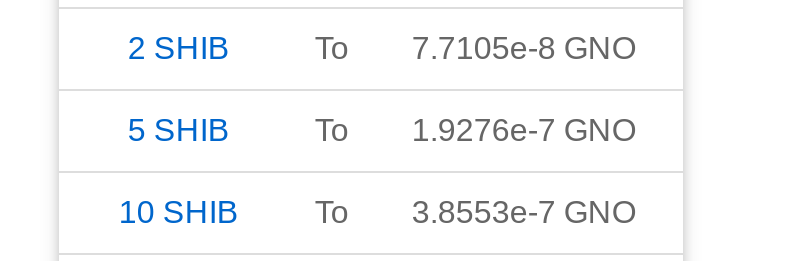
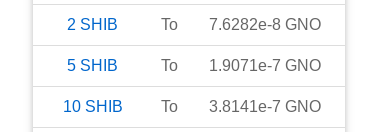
[315,31,636,65] To 7.7105e-8 GNO -> [161,16,321,33] To 7.6282e-8 GNO
[315,113,636,147] To 1.9276e-7 GNO -> [161,57,321,74] To 1.9071e-7 GNO
[315,195,636,229] To 3.8553e-7 GNO -> [161,98,321,115] To 3.8141e-7 GNO

